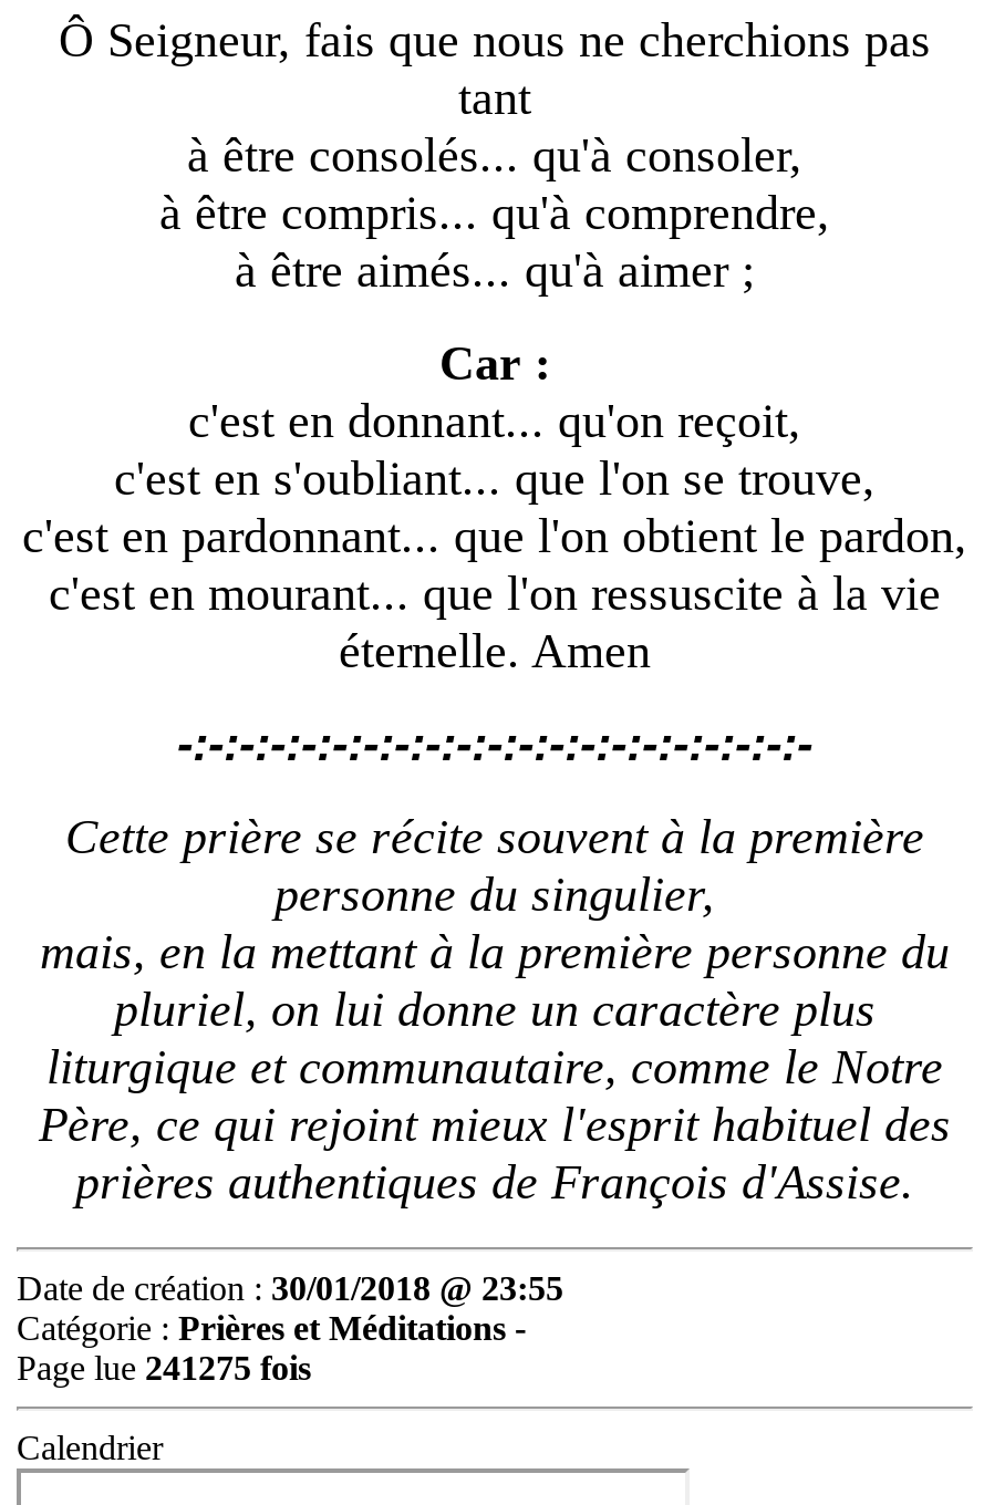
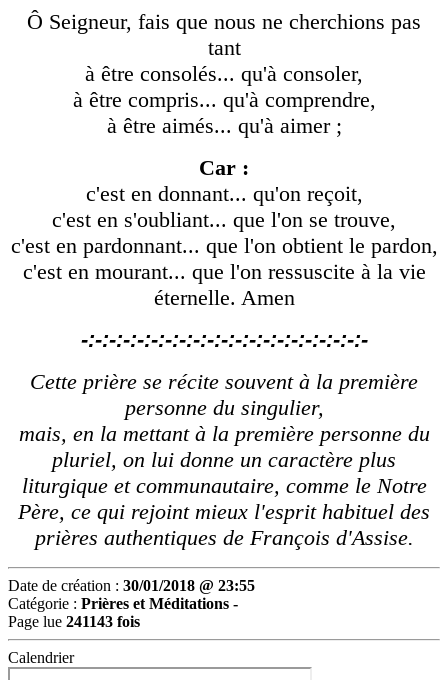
[17,1349,311,1387] Page lue 241275 fois -> [8,613,140,630] Page lue 241143 fois

